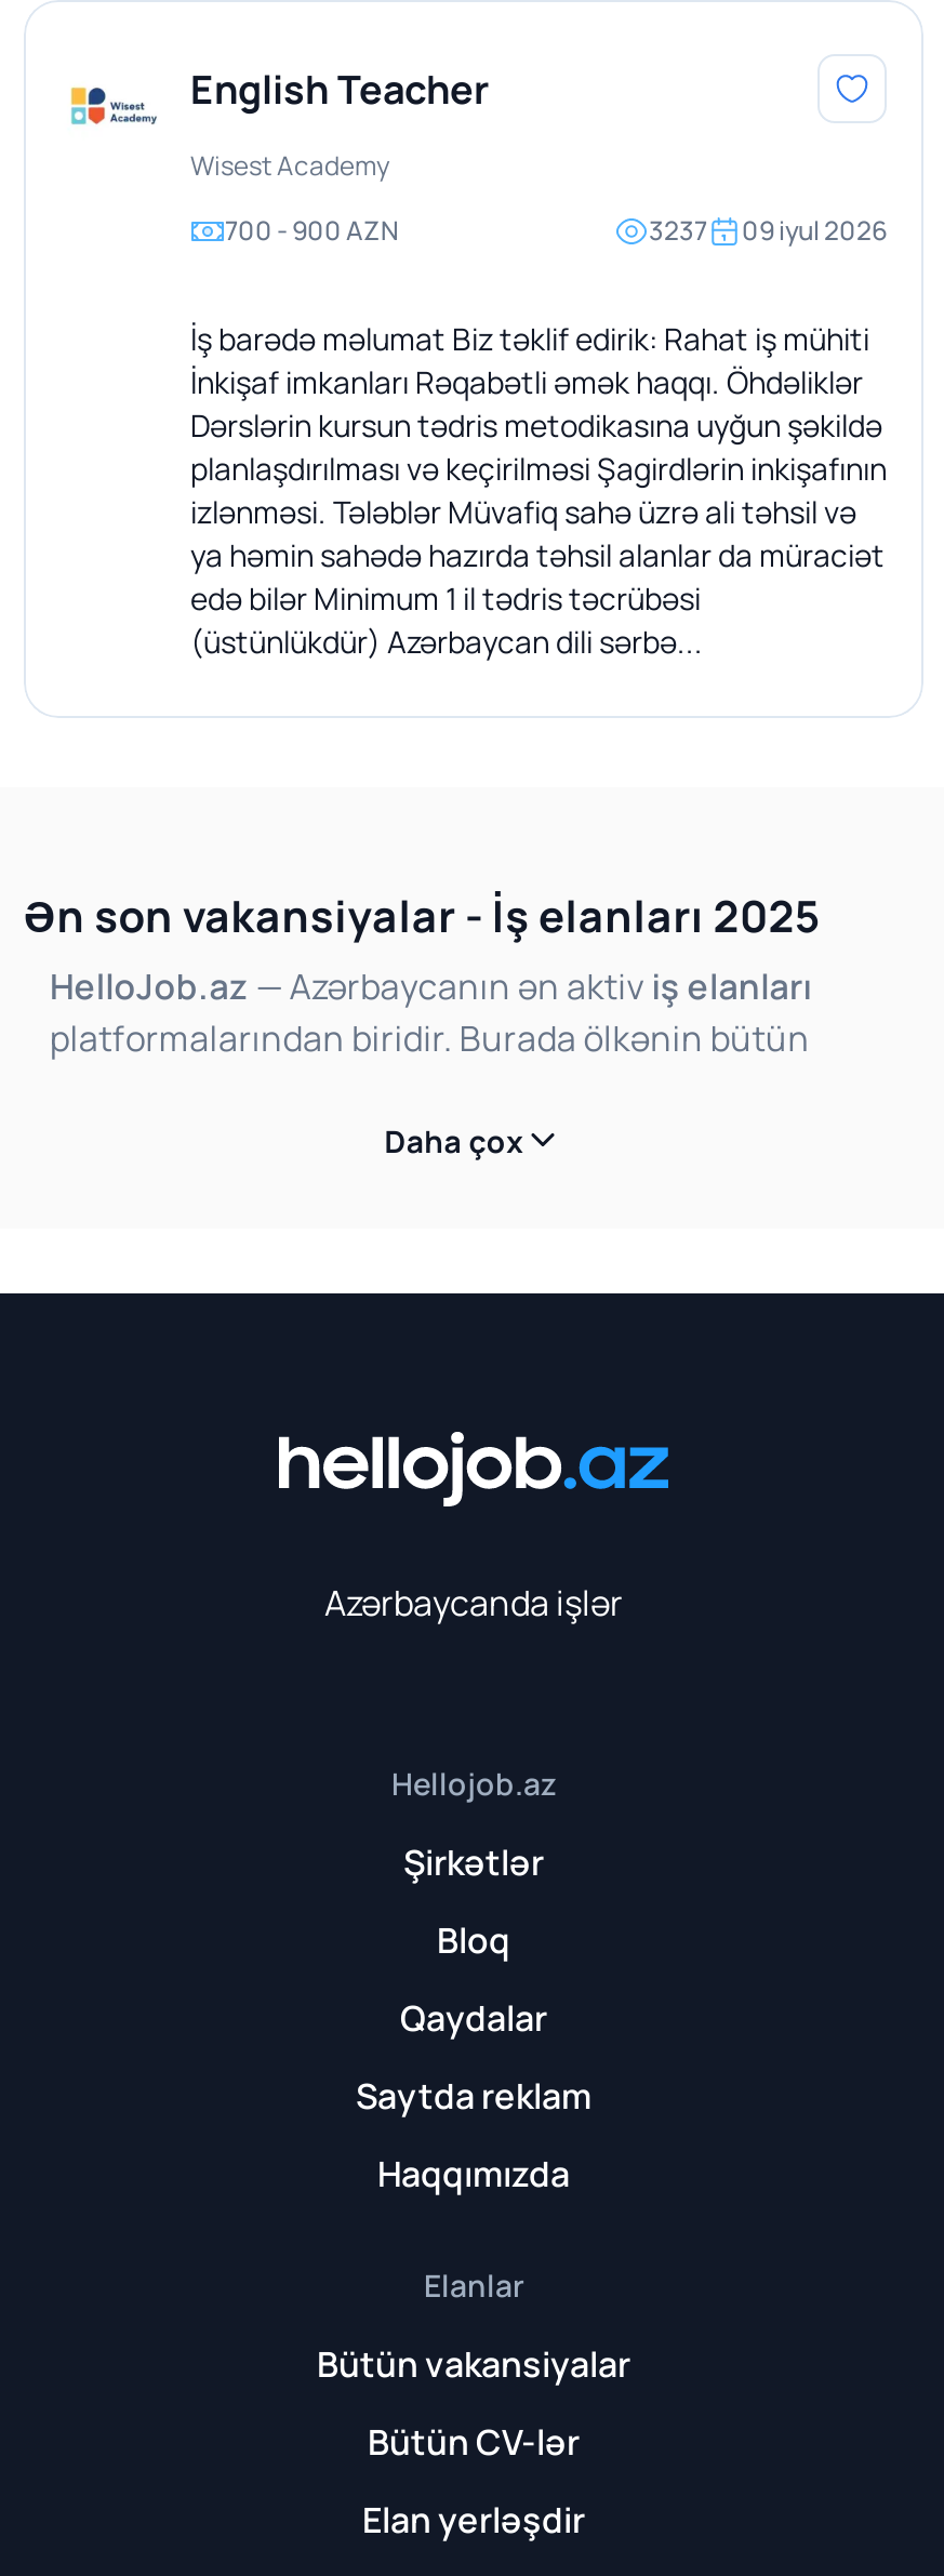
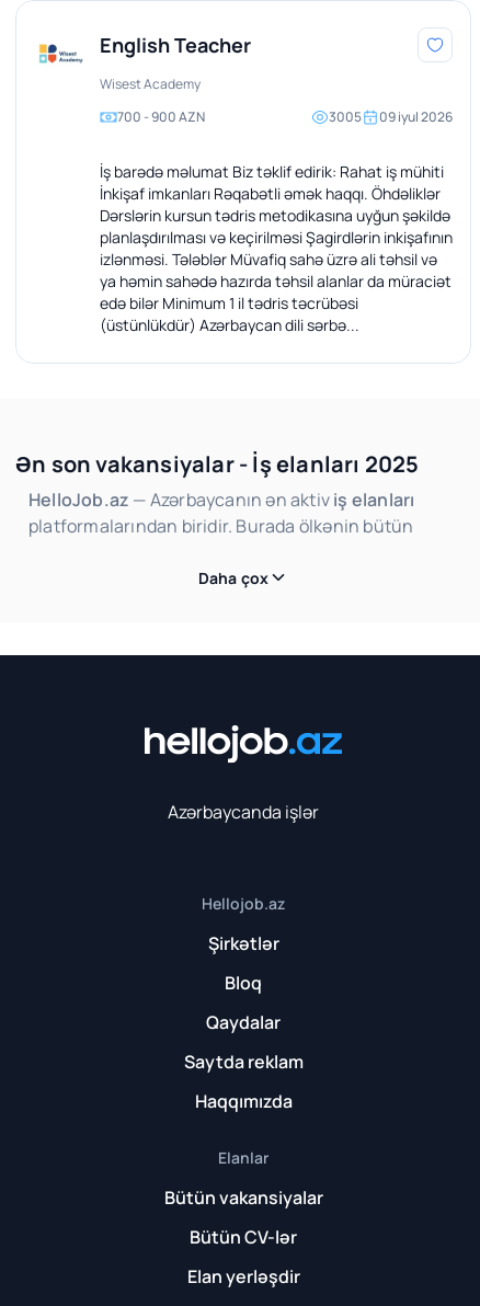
[649,211,887,248] 3237 09 iyul 2026 -> [329,107,453,125] 3005 09 iyul 2026

